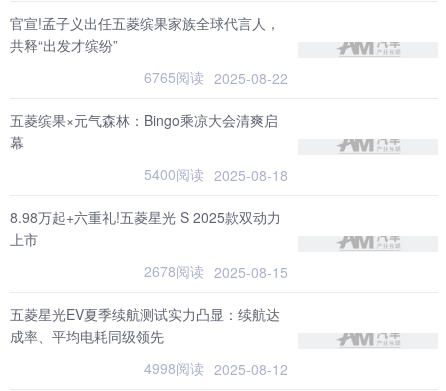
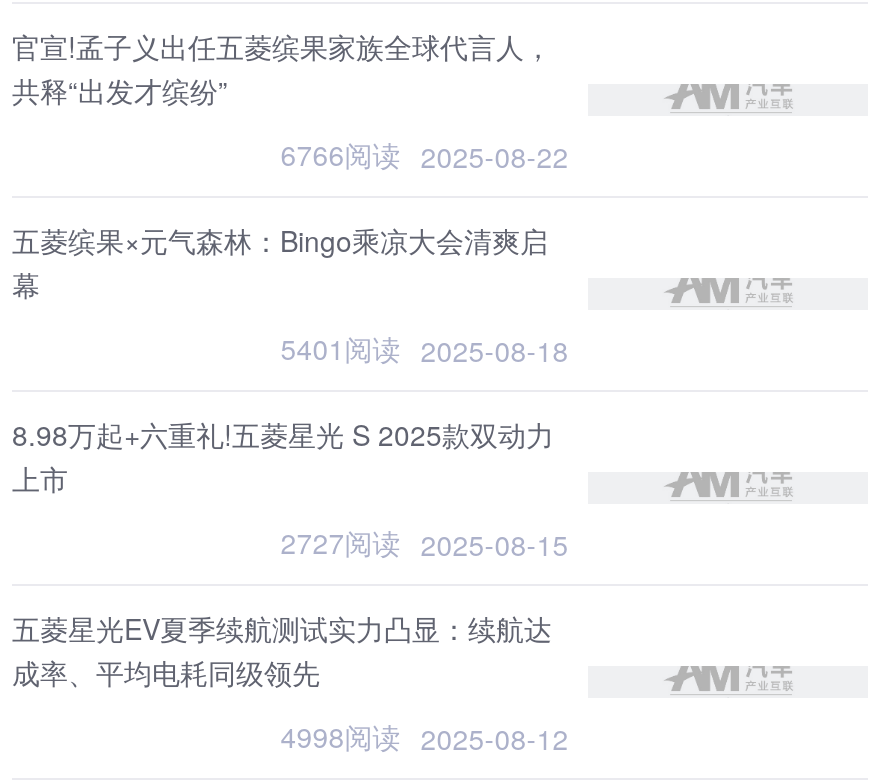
[144,67,288,88] 6765阅读 2025-08-22 -> [280,134,568,176] 6766阅读 2025-08-22
[144,164,288,185] 5400阅读 2025-08-18 -> [280,328,568,370] 5401阅读 2025-08-18
[144,261,288,282] 2678阅读 2025-08-15 -> [280,522,568,564] 2727阅读 2025-08-15

